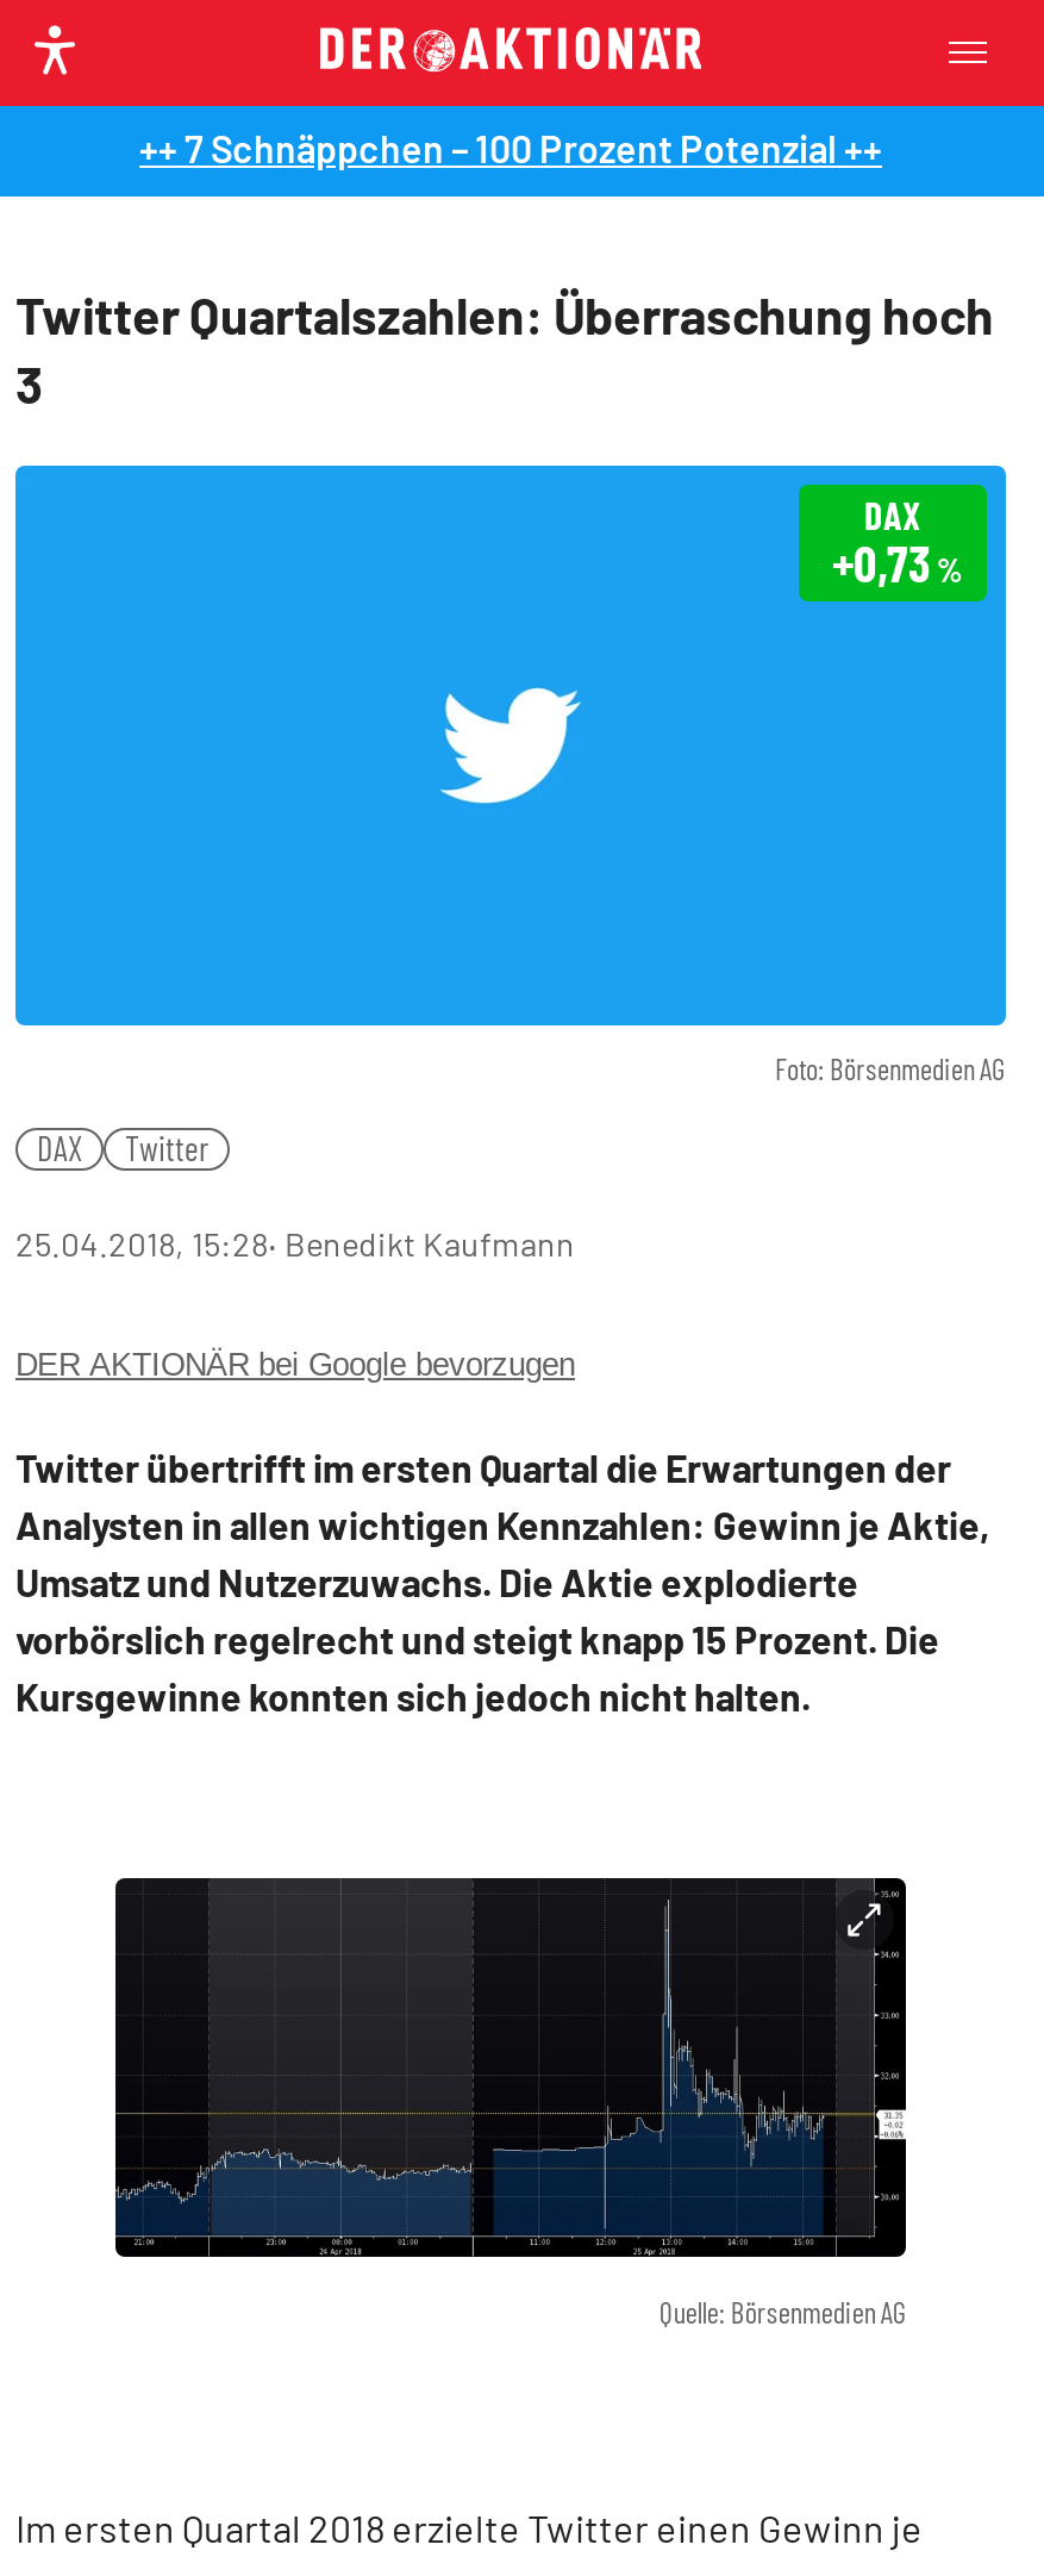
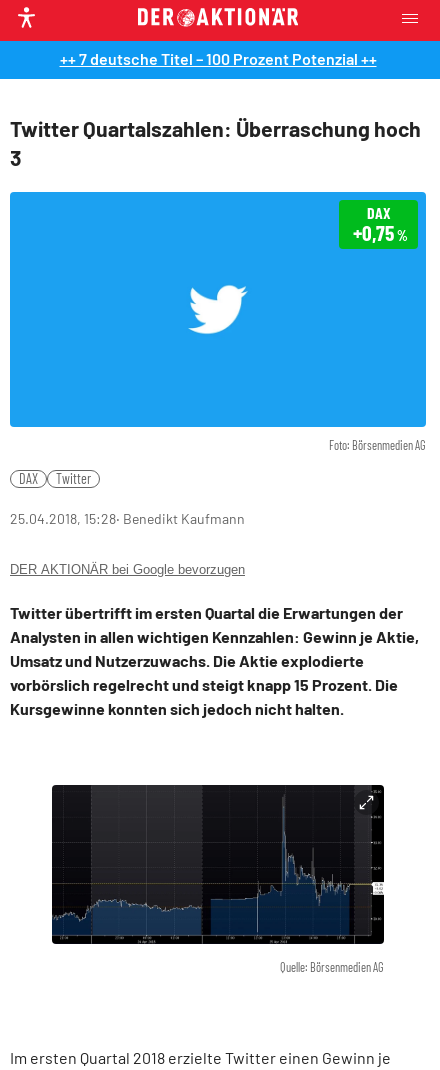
[139,125,882,170] ++ 7 Schnäppchen – 100 Prozent Potenzial ++ -> [59,49,376,68] ++ 7 deutsche Titel – 100 Prozent Potenzial ++
[832,532,963,592] +0,73 % -> [353,220,408,245] +0,75 %

